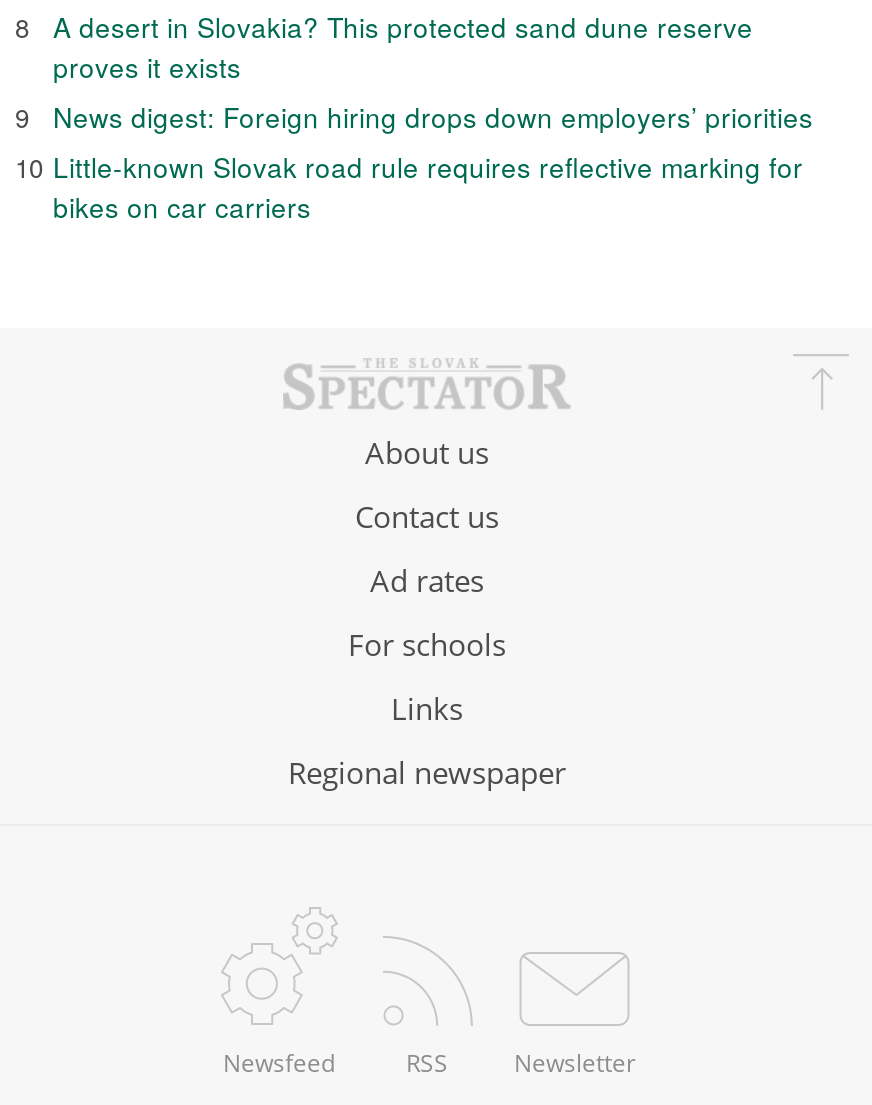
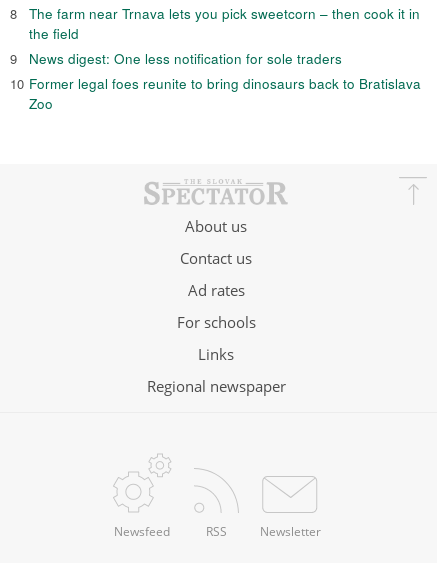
[53,8,753,86] A desert in Slovakia? This protected sand dune reserve | proves it exists -> [29,4,420,43] The farm near Trnava lets you pick sweetcorn – then cook it in | the field
[15,98,813,226] News digest: Foreign hiring drops down employers’ priorities | 10 Little-known Slovak road rule requires reflective marking for | bikes on car carriers -> [10,49,421,113] News digest: One less notification for sole traders | 10 Former legal foes reunite to bring dinosaurs back to Bratislava | Zoo

